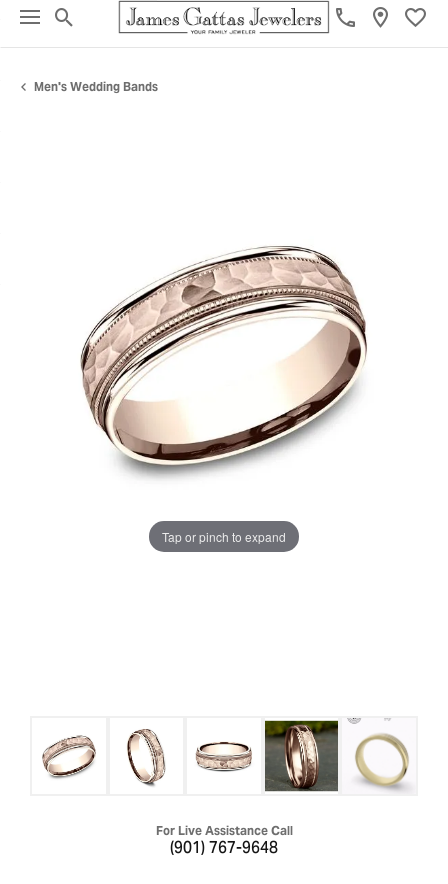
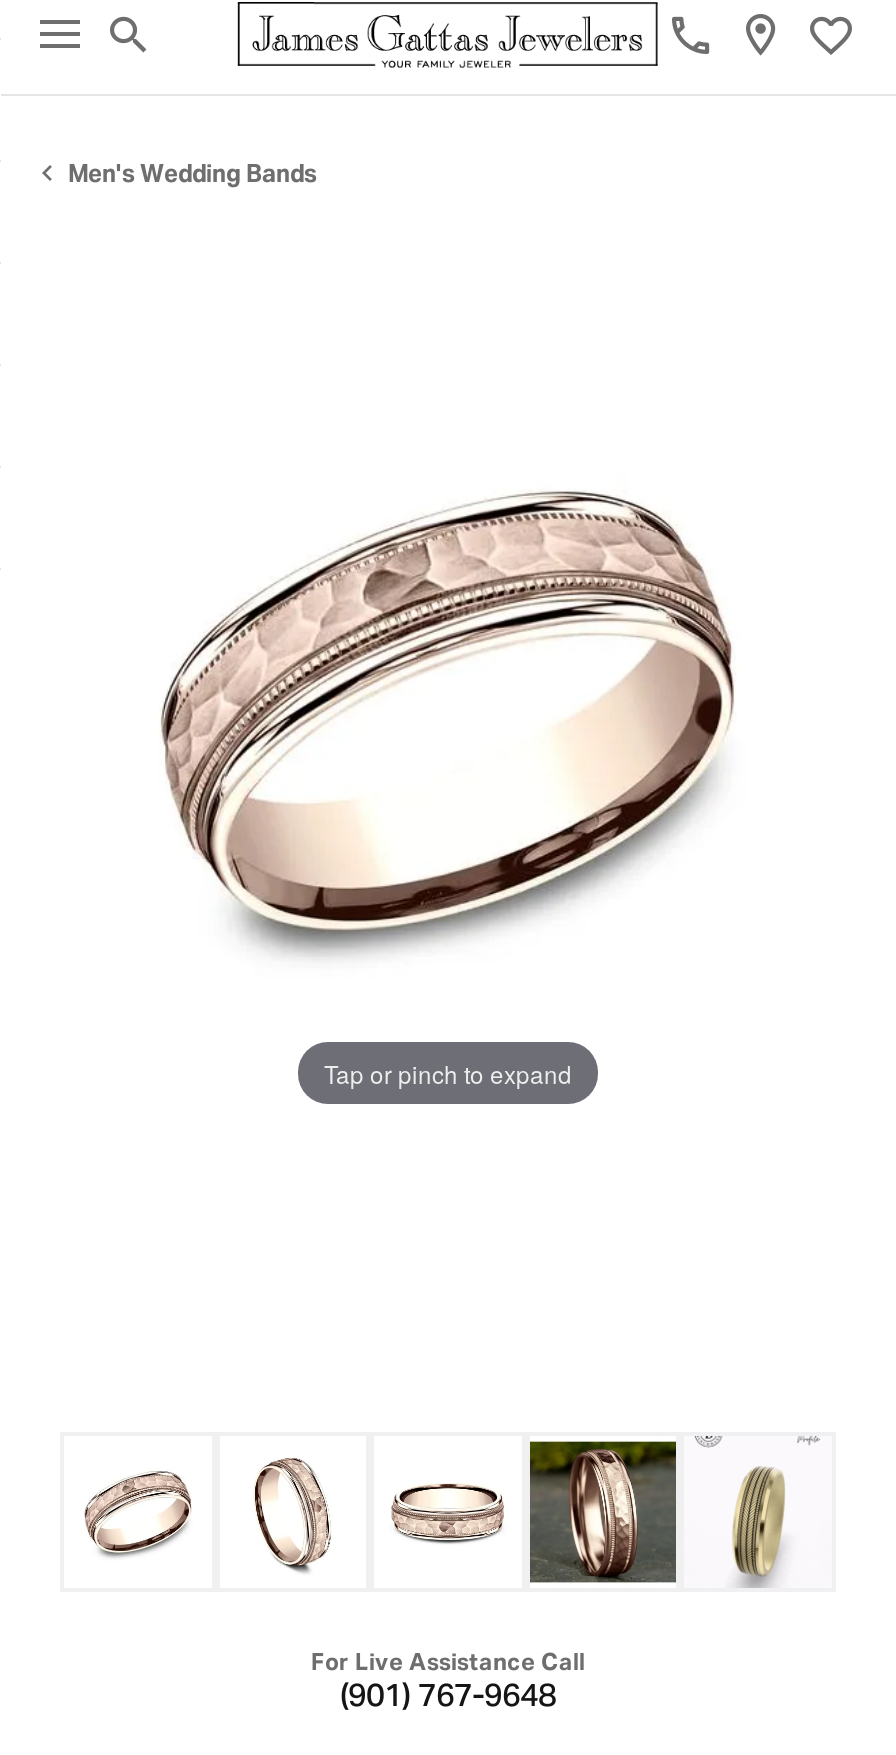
[354,735,409,793] [image] -> [710,1470,816,1588] [image]

